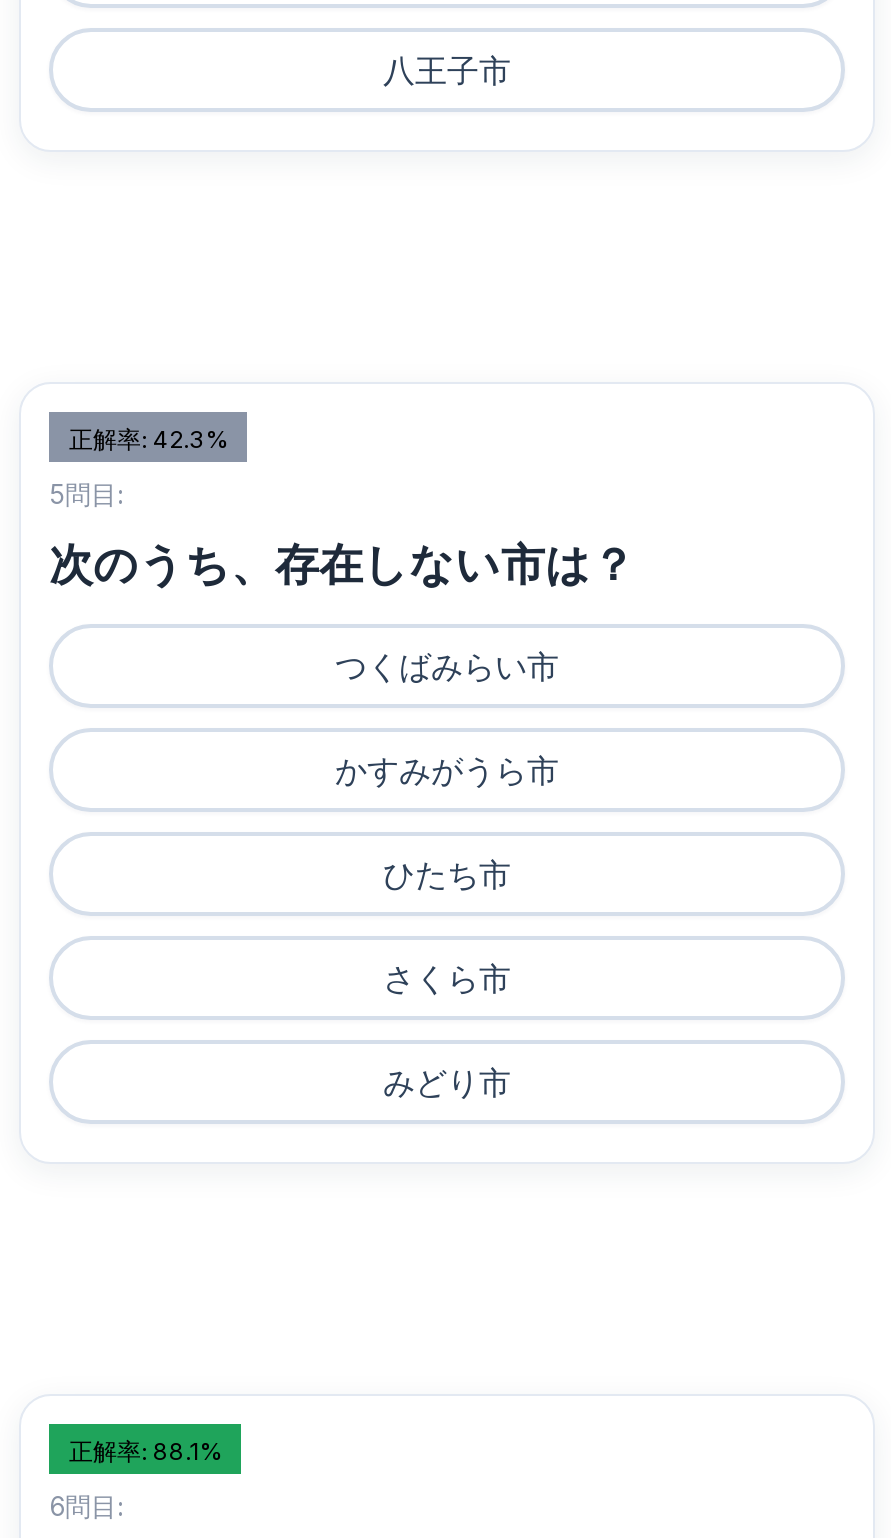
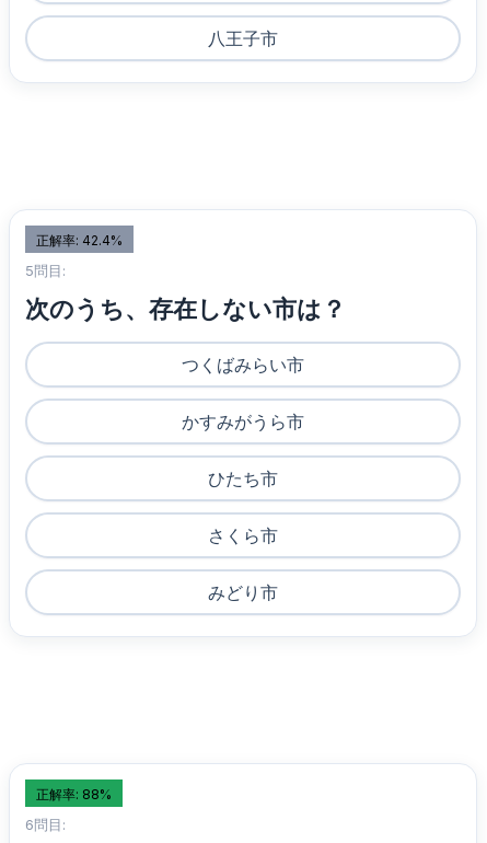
[69,424,227,454] 正解率: 42.3% -> [36,232,123,249] 正解率: 42.4%
[69,1436,221,1466] 正解率: 88.1% -> [36,786,112,802] 正解率: 88%

